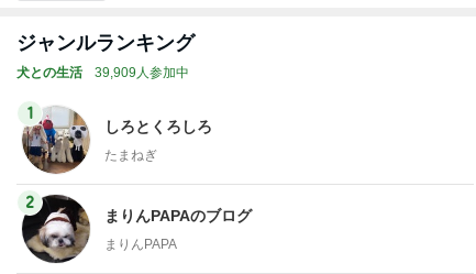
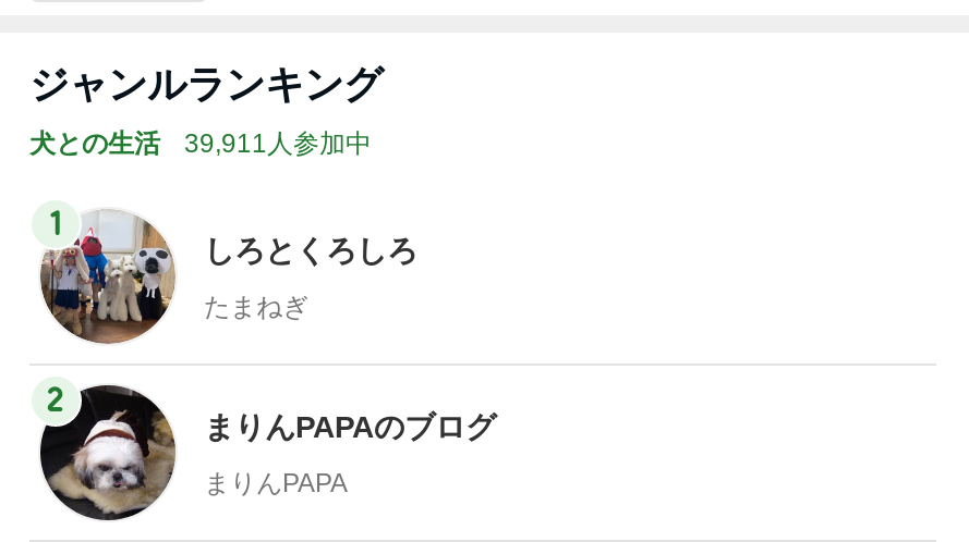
[16,65,189,80] 犬との生活 39,909人参加中 -> [29,128,372,159] 犬との生活 39,911人参加中

